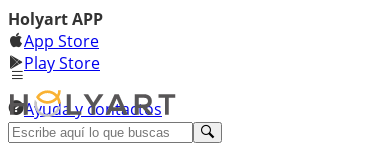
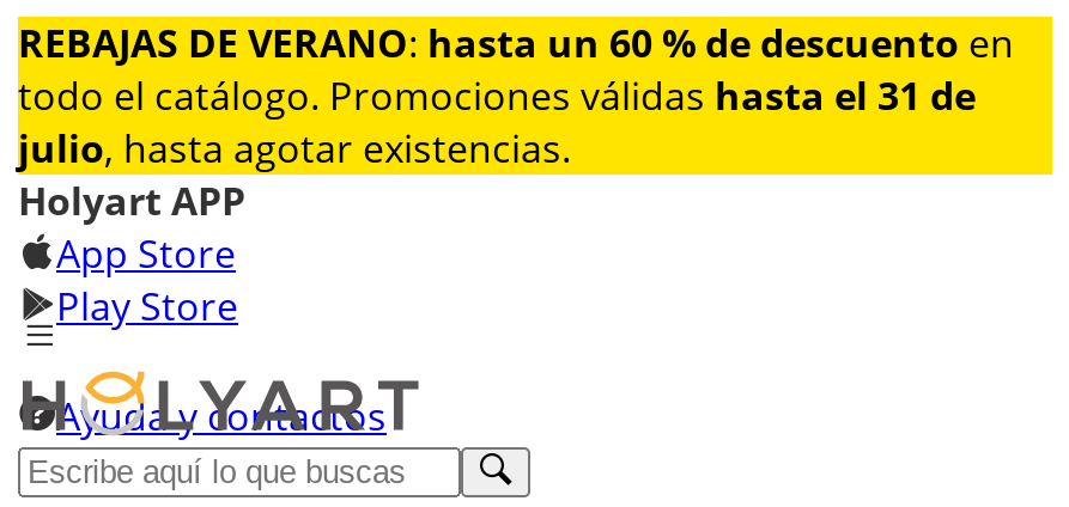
none -> [18,14,1055,177] [image] | REBAJAS DE VERANO: hasta un 60 % de descuento en | todo el catálogo. Promociones válidas hasta el 31 de | julio, hasta agotar existencias.

